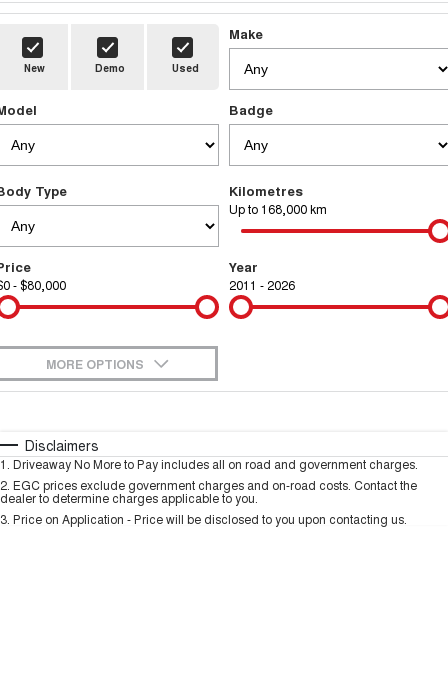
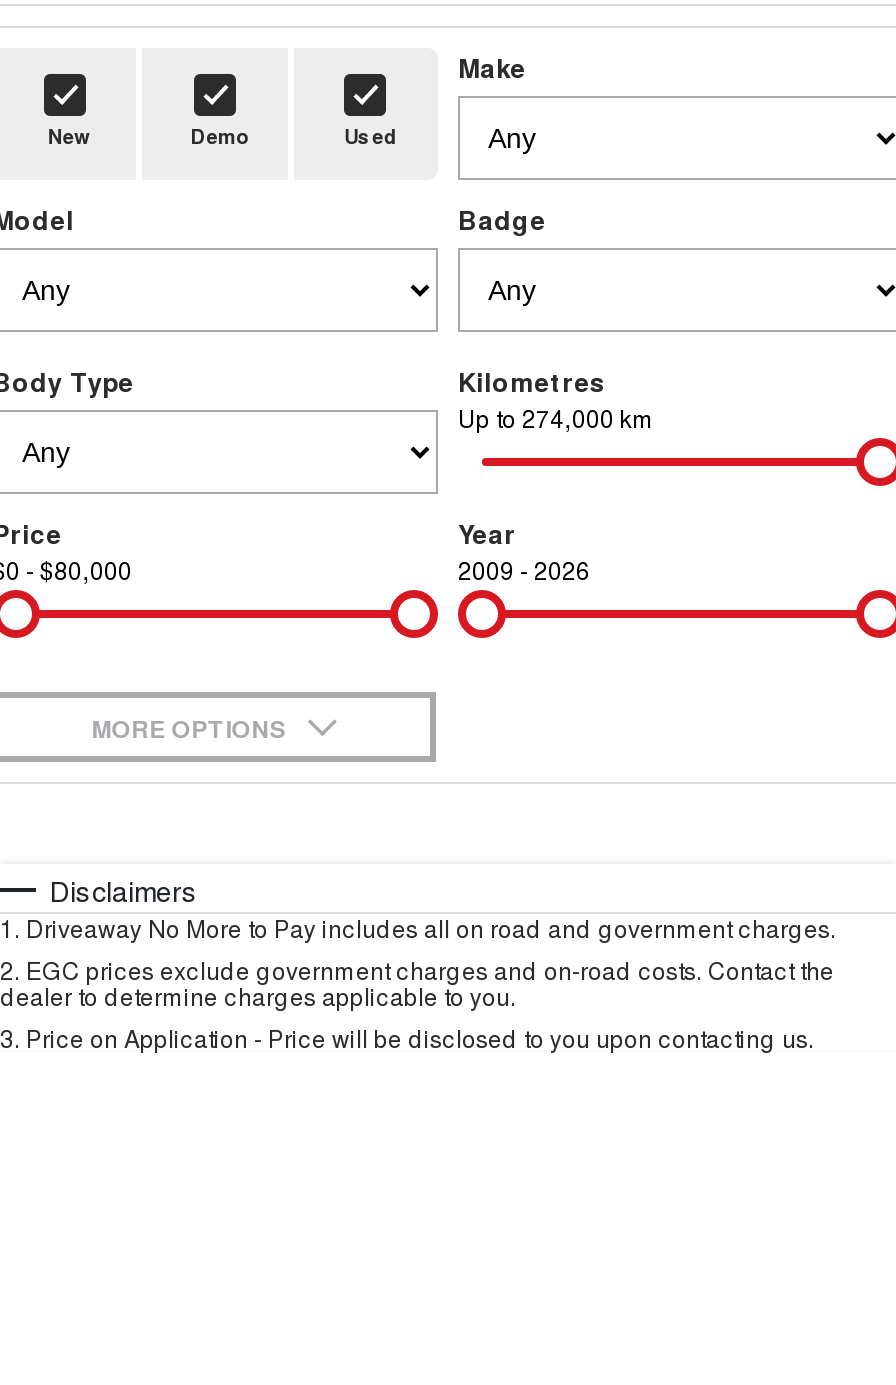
[229,200,327,217] Up to 168,000 km -> [458,400,654,434] Up to 274,000 km
[229,276,295,293] 2011 - 2026 -> [458,552,590,586] 2009 - 2026

